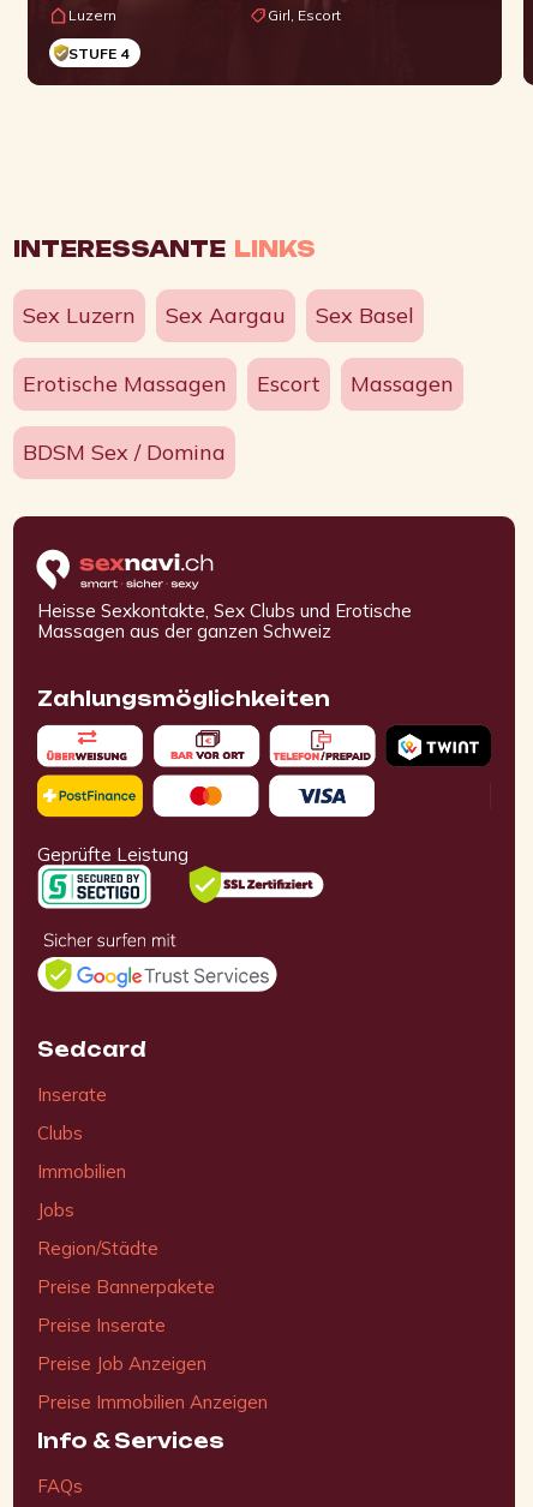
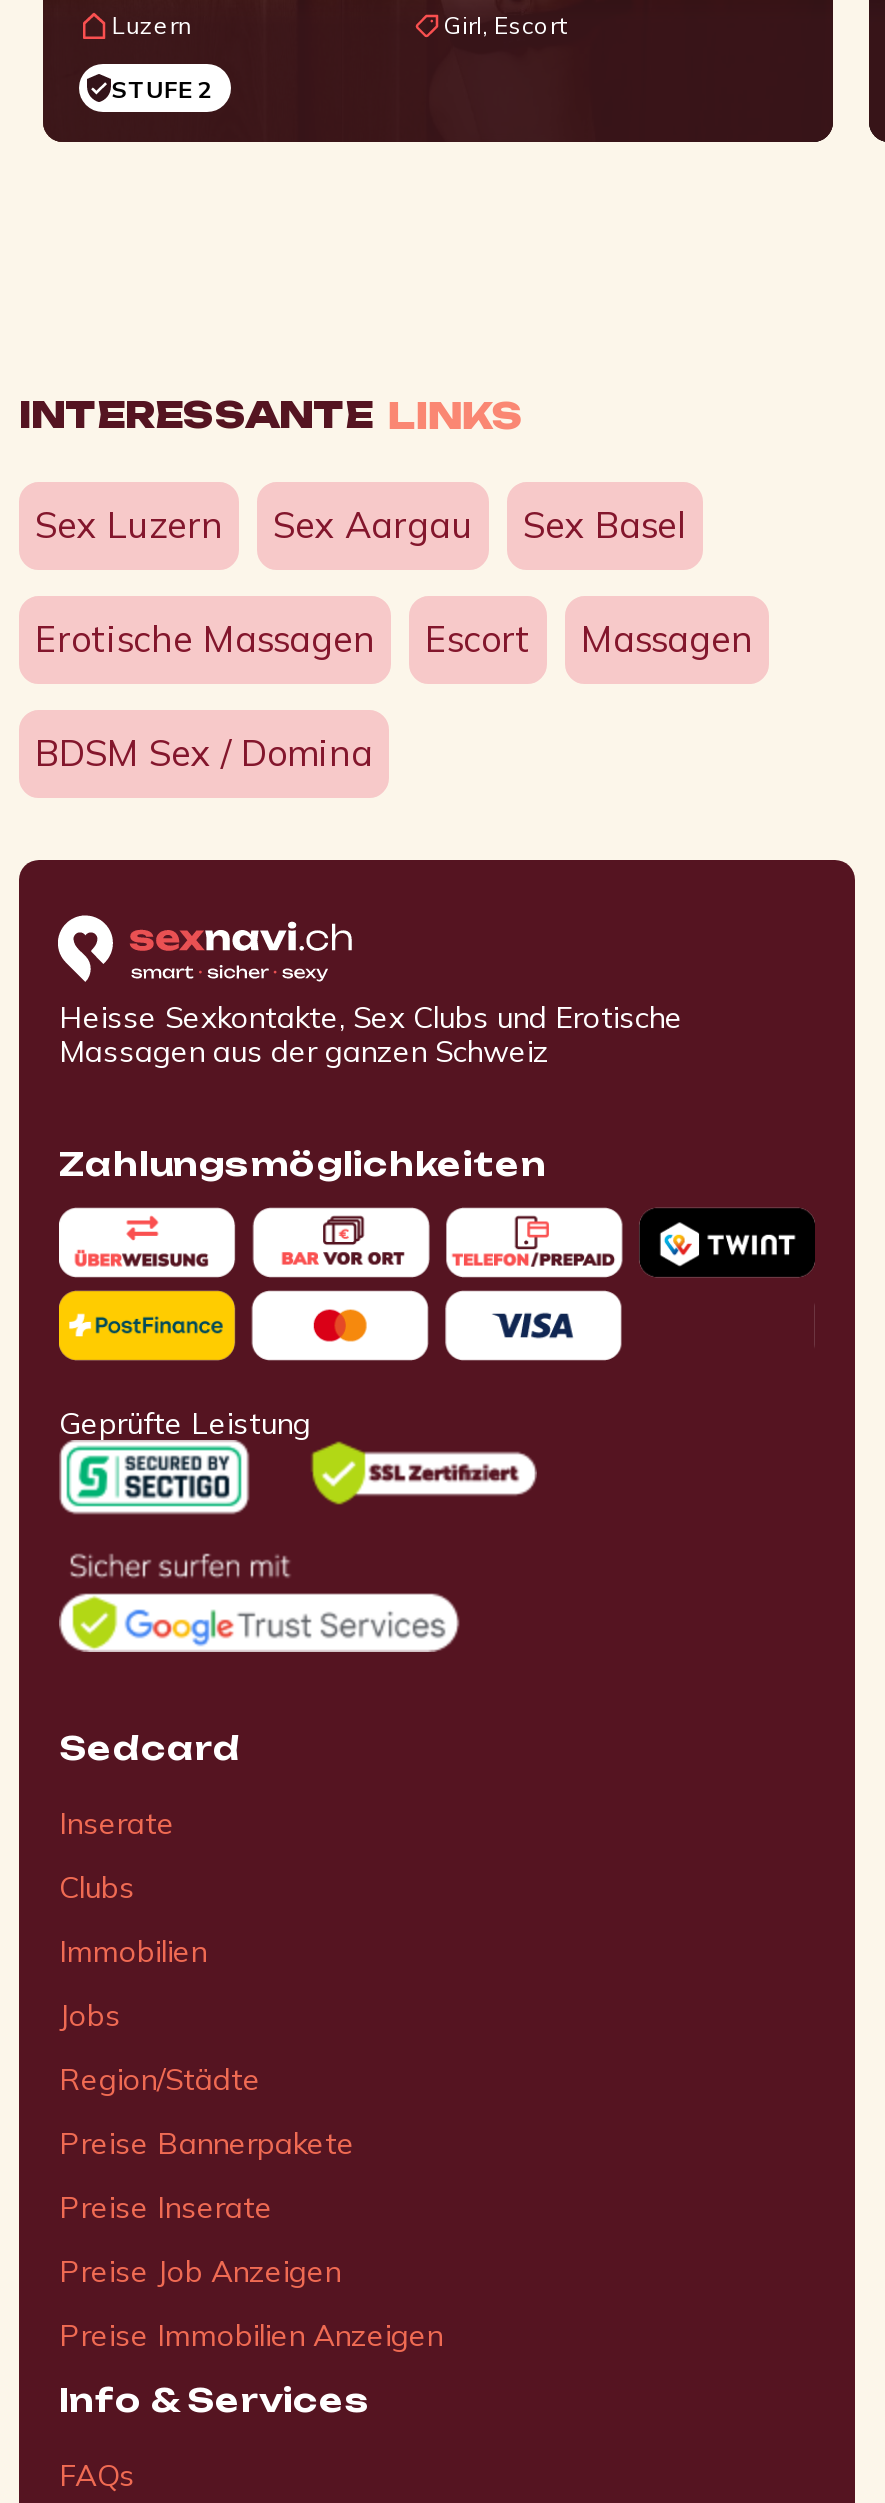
[69,44,129,62] STUFE 4 -> [112,74,212,104] STUFE 2

